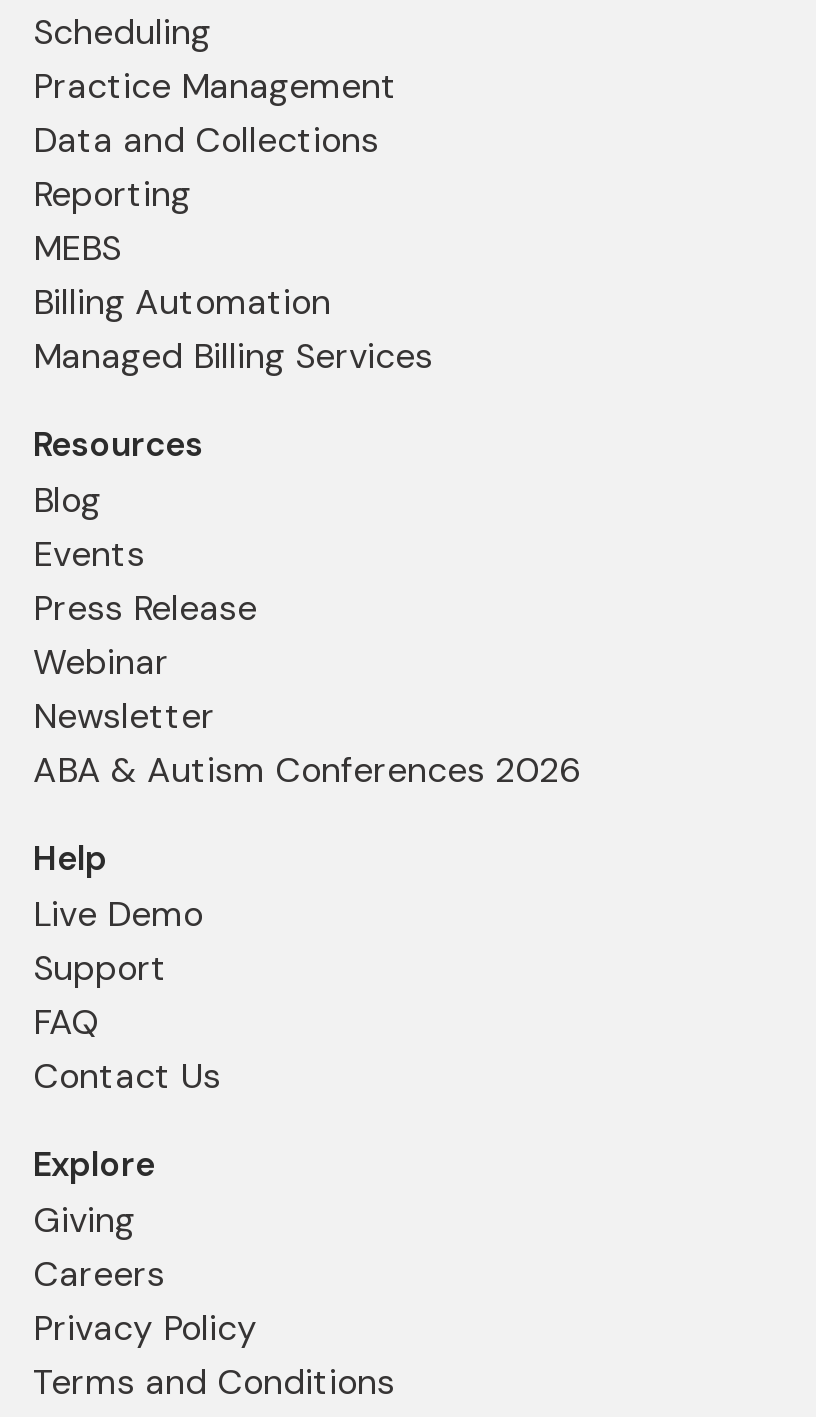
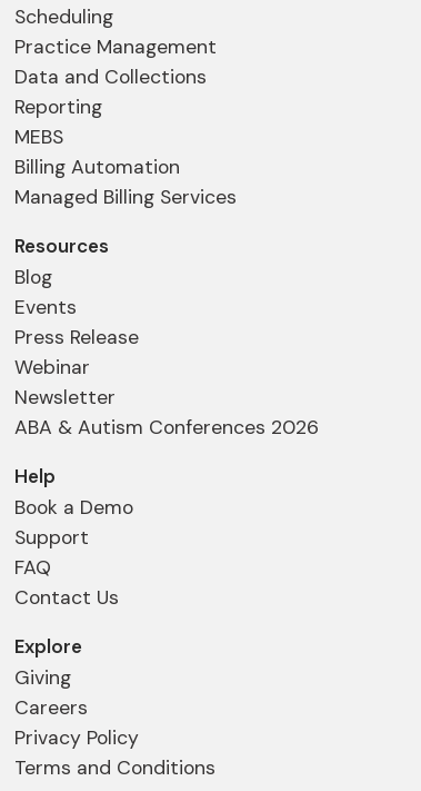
[33,891,203,935] Live Demo -> [14,496,133,520] Book a Demo

